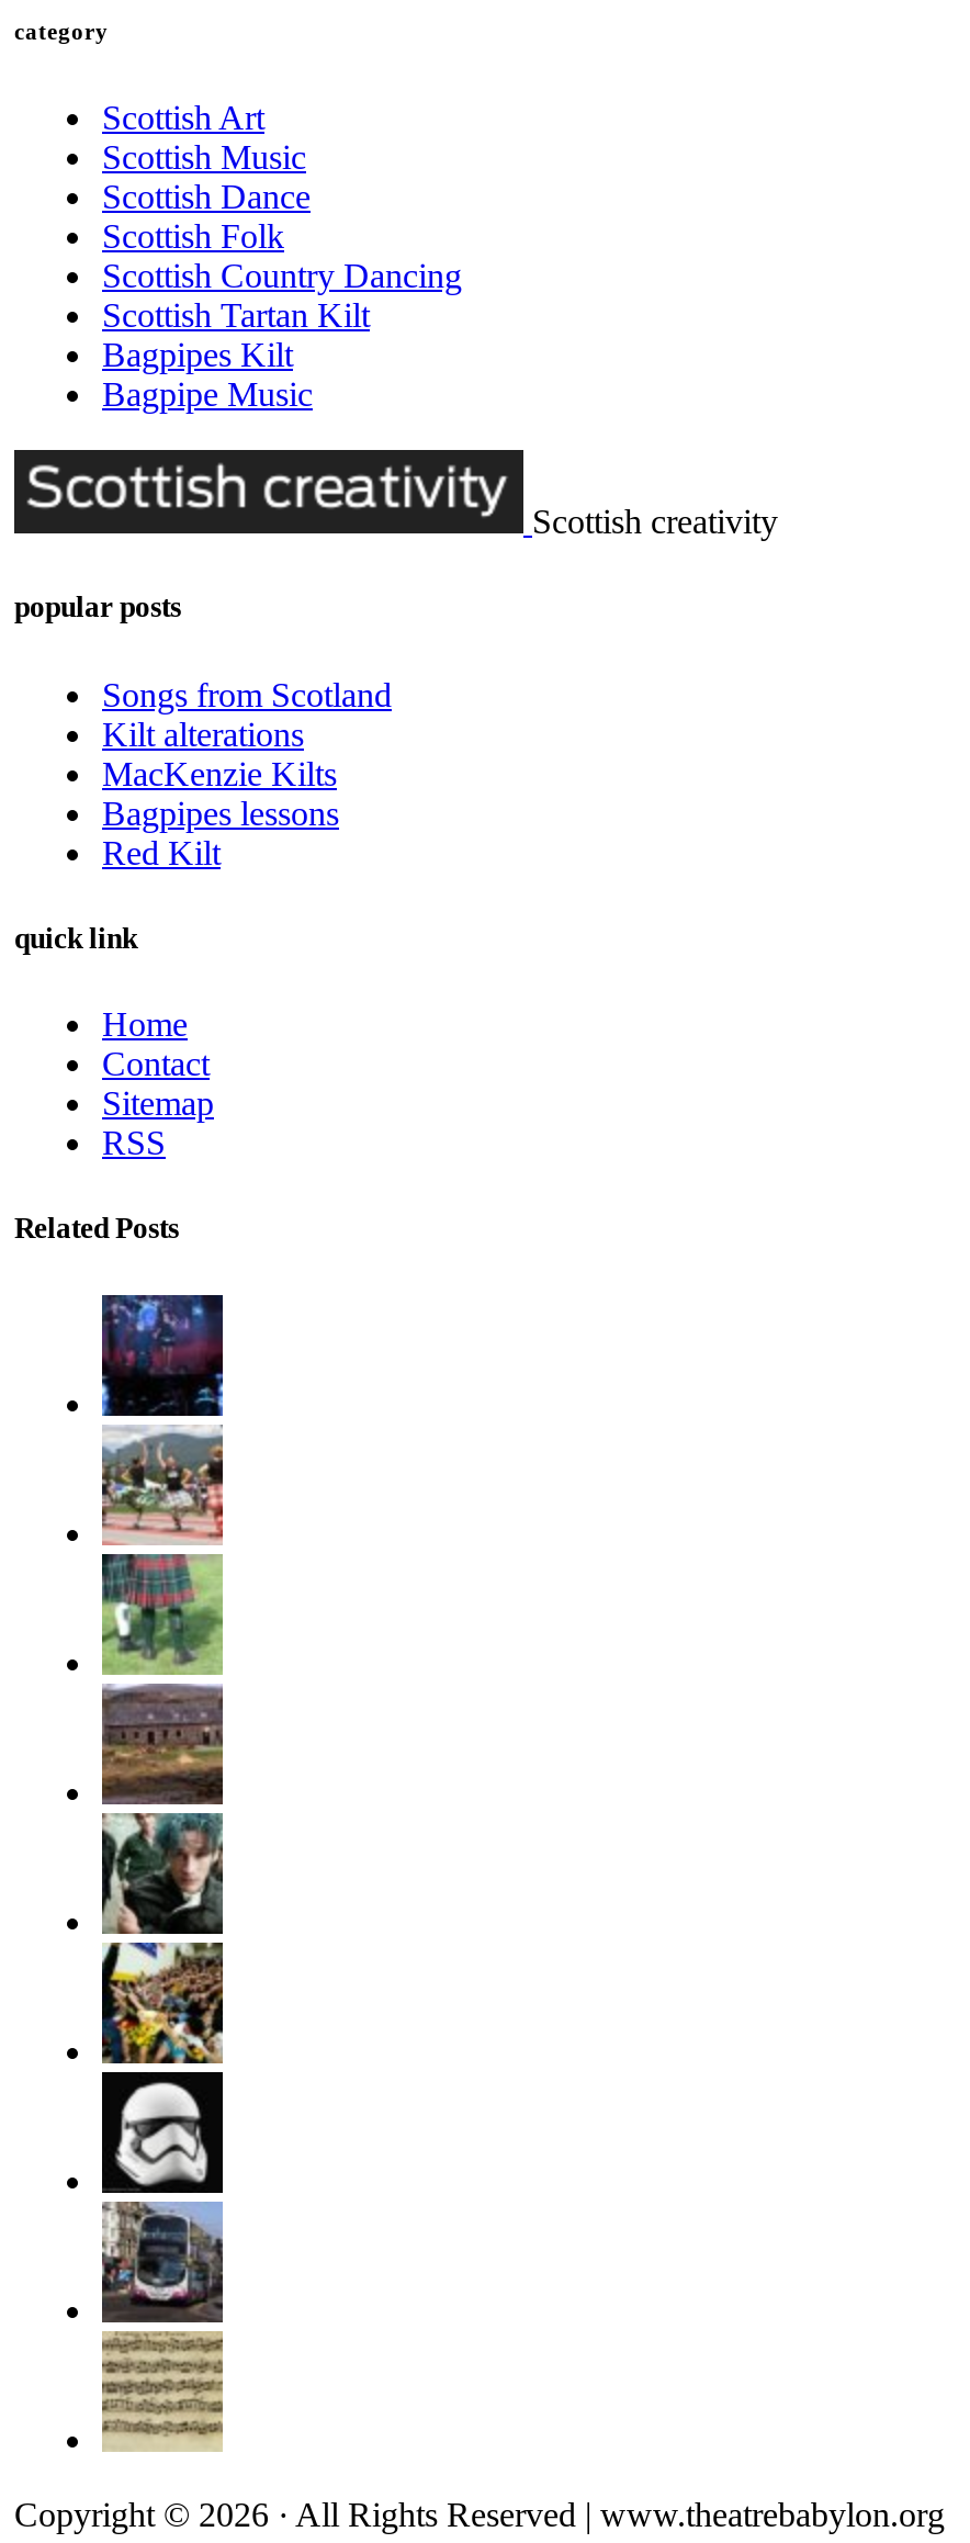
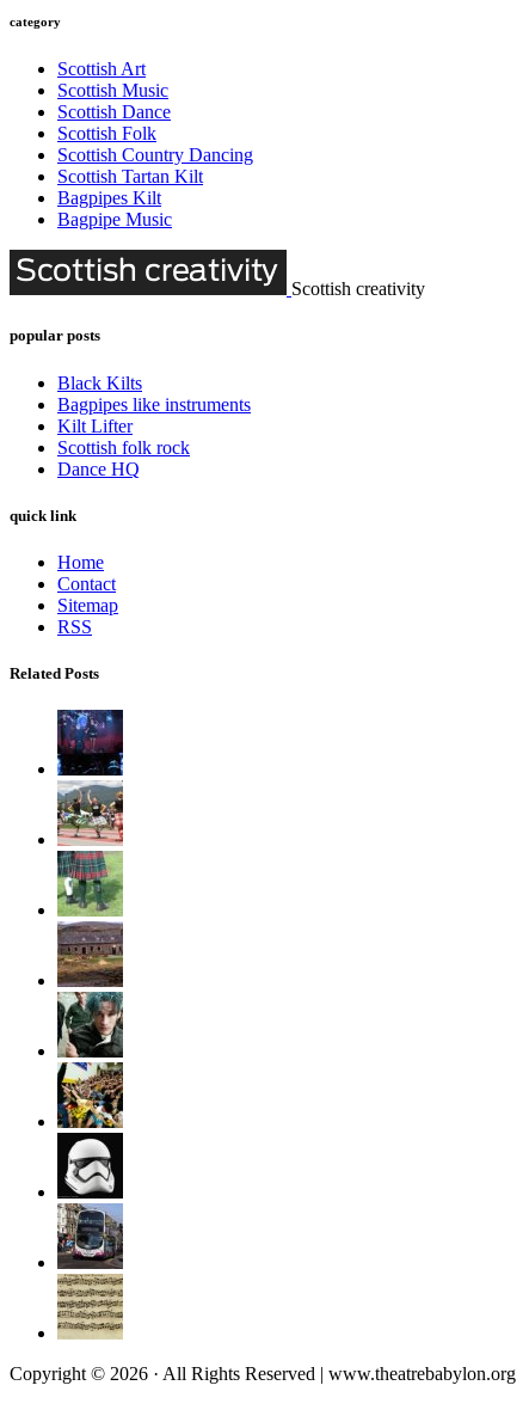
[102,675,392,871] Songs from Scotland | Kilt alterations | MacKenzie Kilts | Bagpipes lessons | Red Kilt -> [57,372,251,479] Black Kilts | Bagpipes like instruments | Kilt Lifter | Scottish folk rock | Dance HQ

